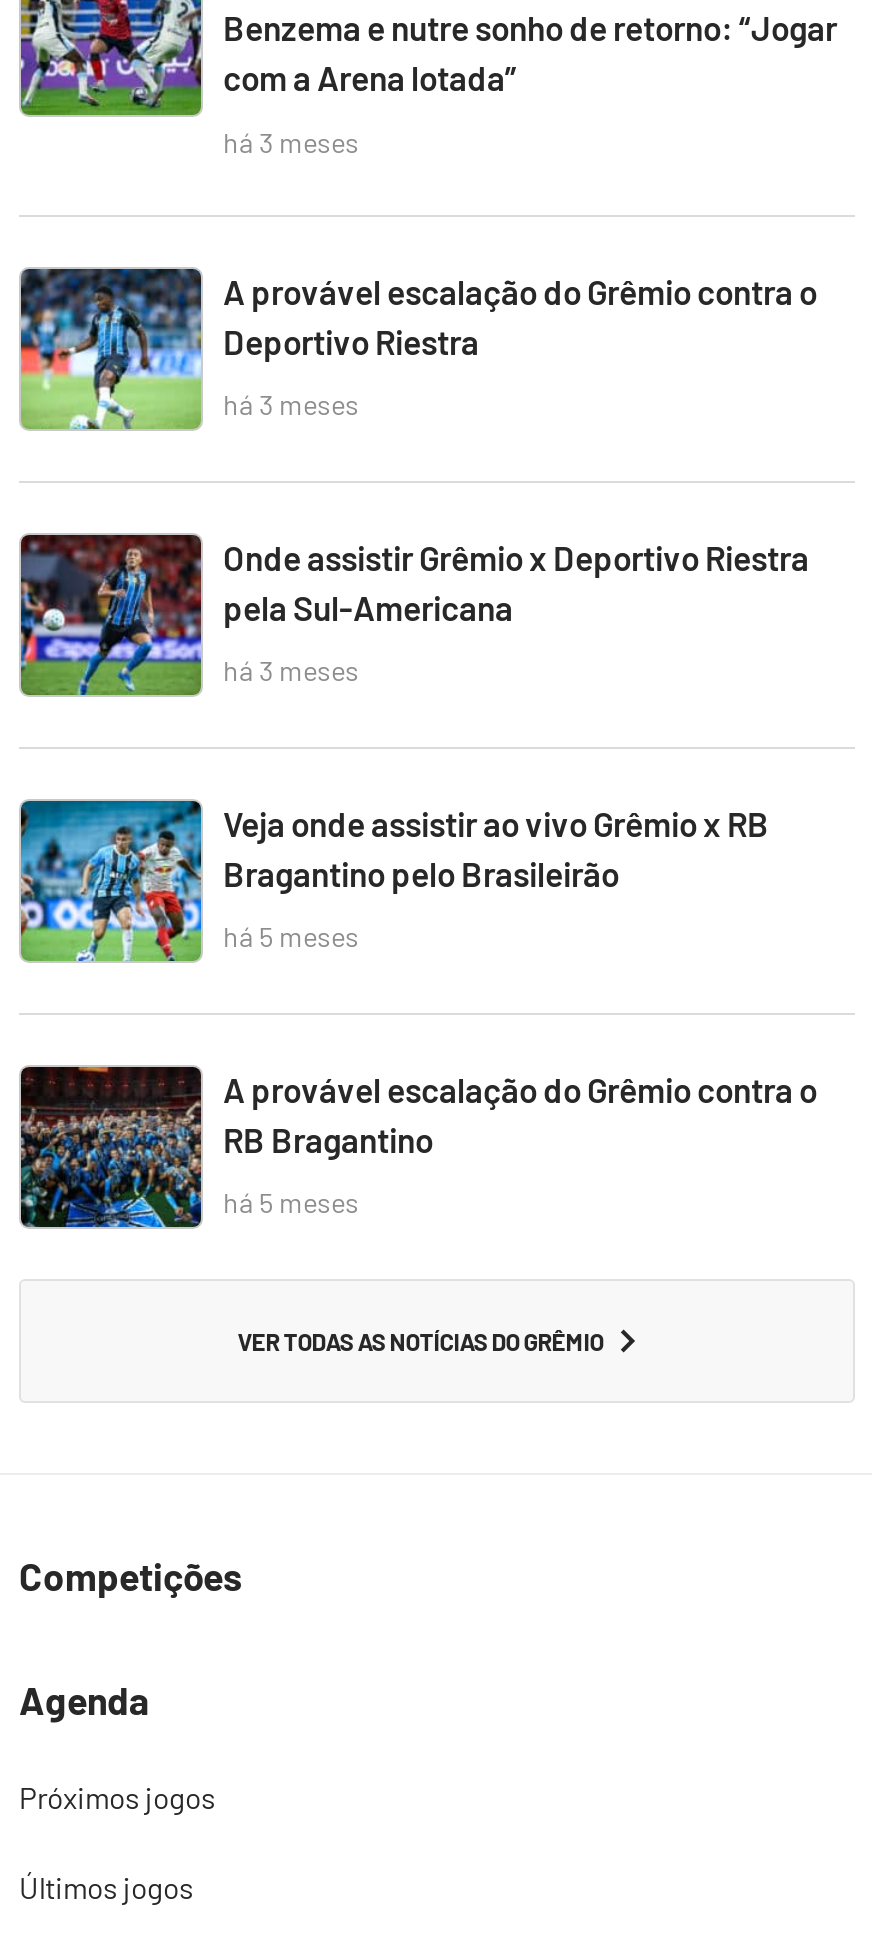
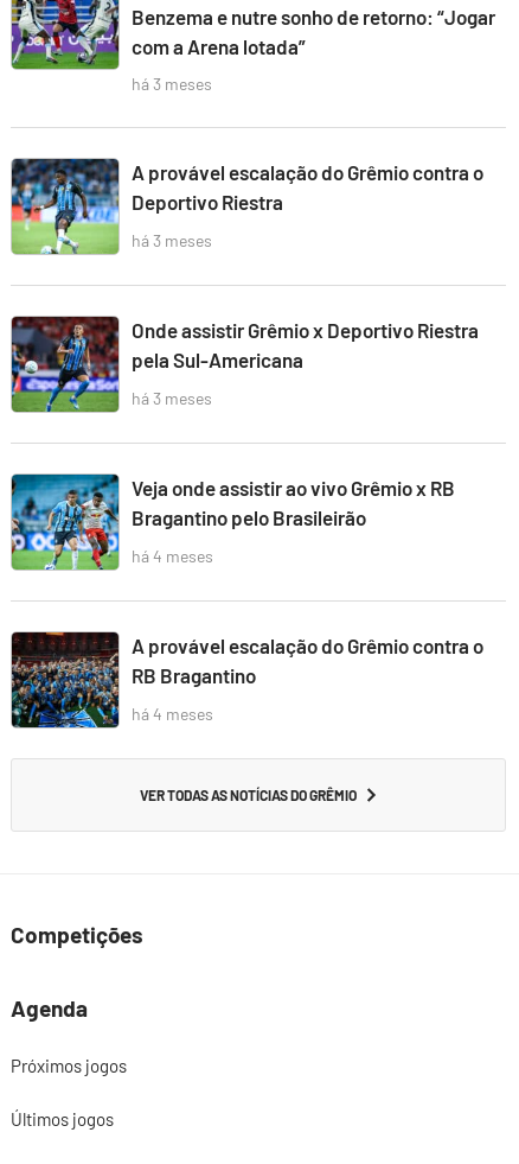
[223,920,359,954] há 5 meses -> [132,546,213,566] há 4 meses
[223,1186,359,1220] há 5 meses -> [132,703,213,724] há 4 meses

